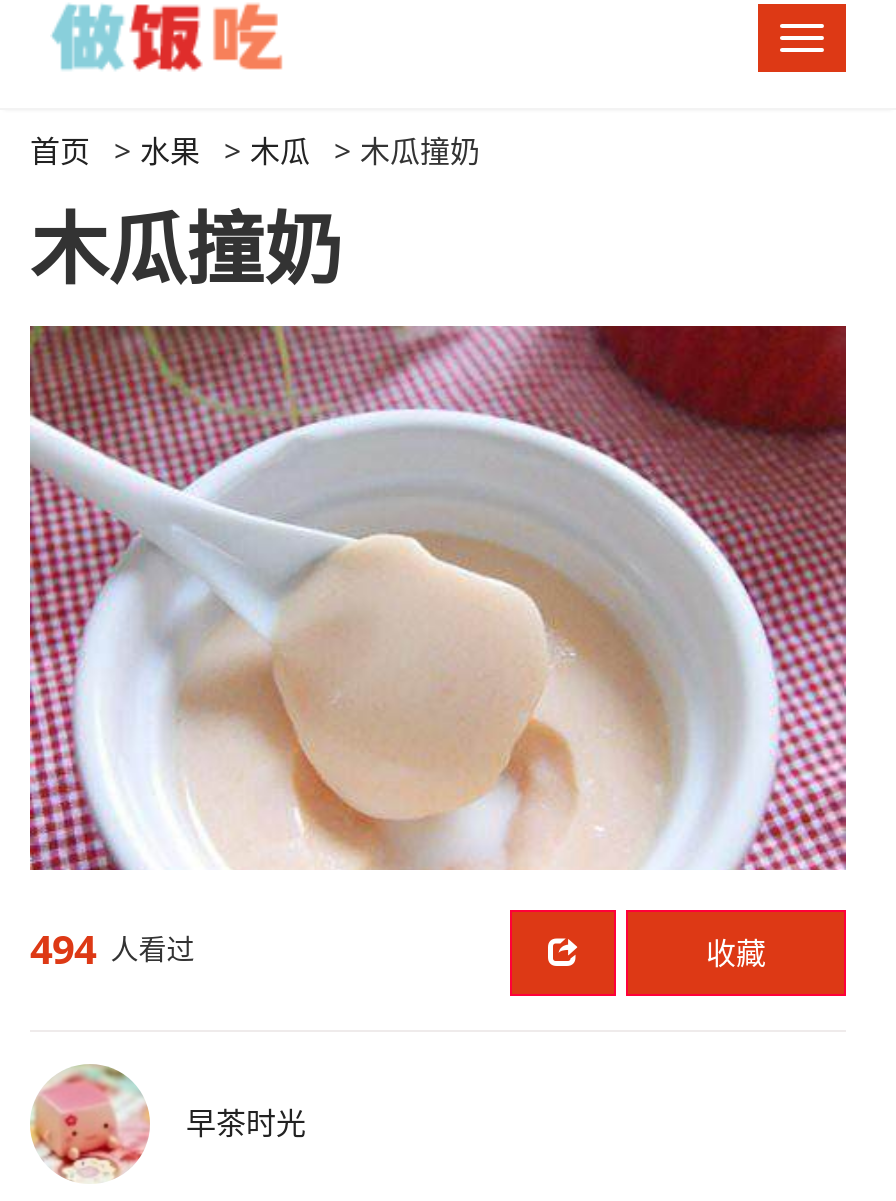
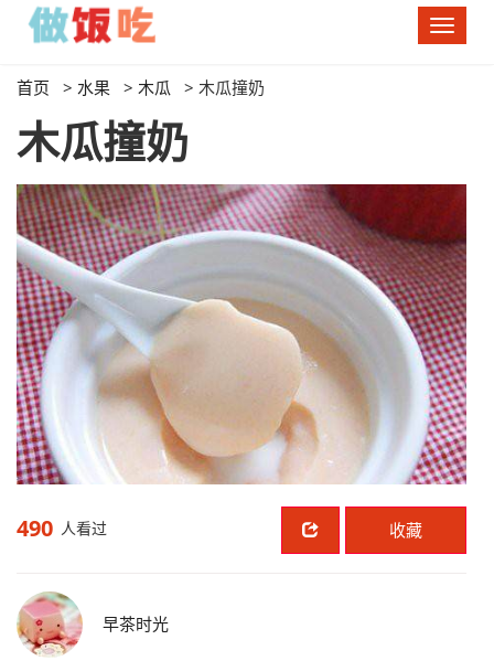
[30,922,194,976] 494 人看过 -> [17,513,107,543] 490 人看过

